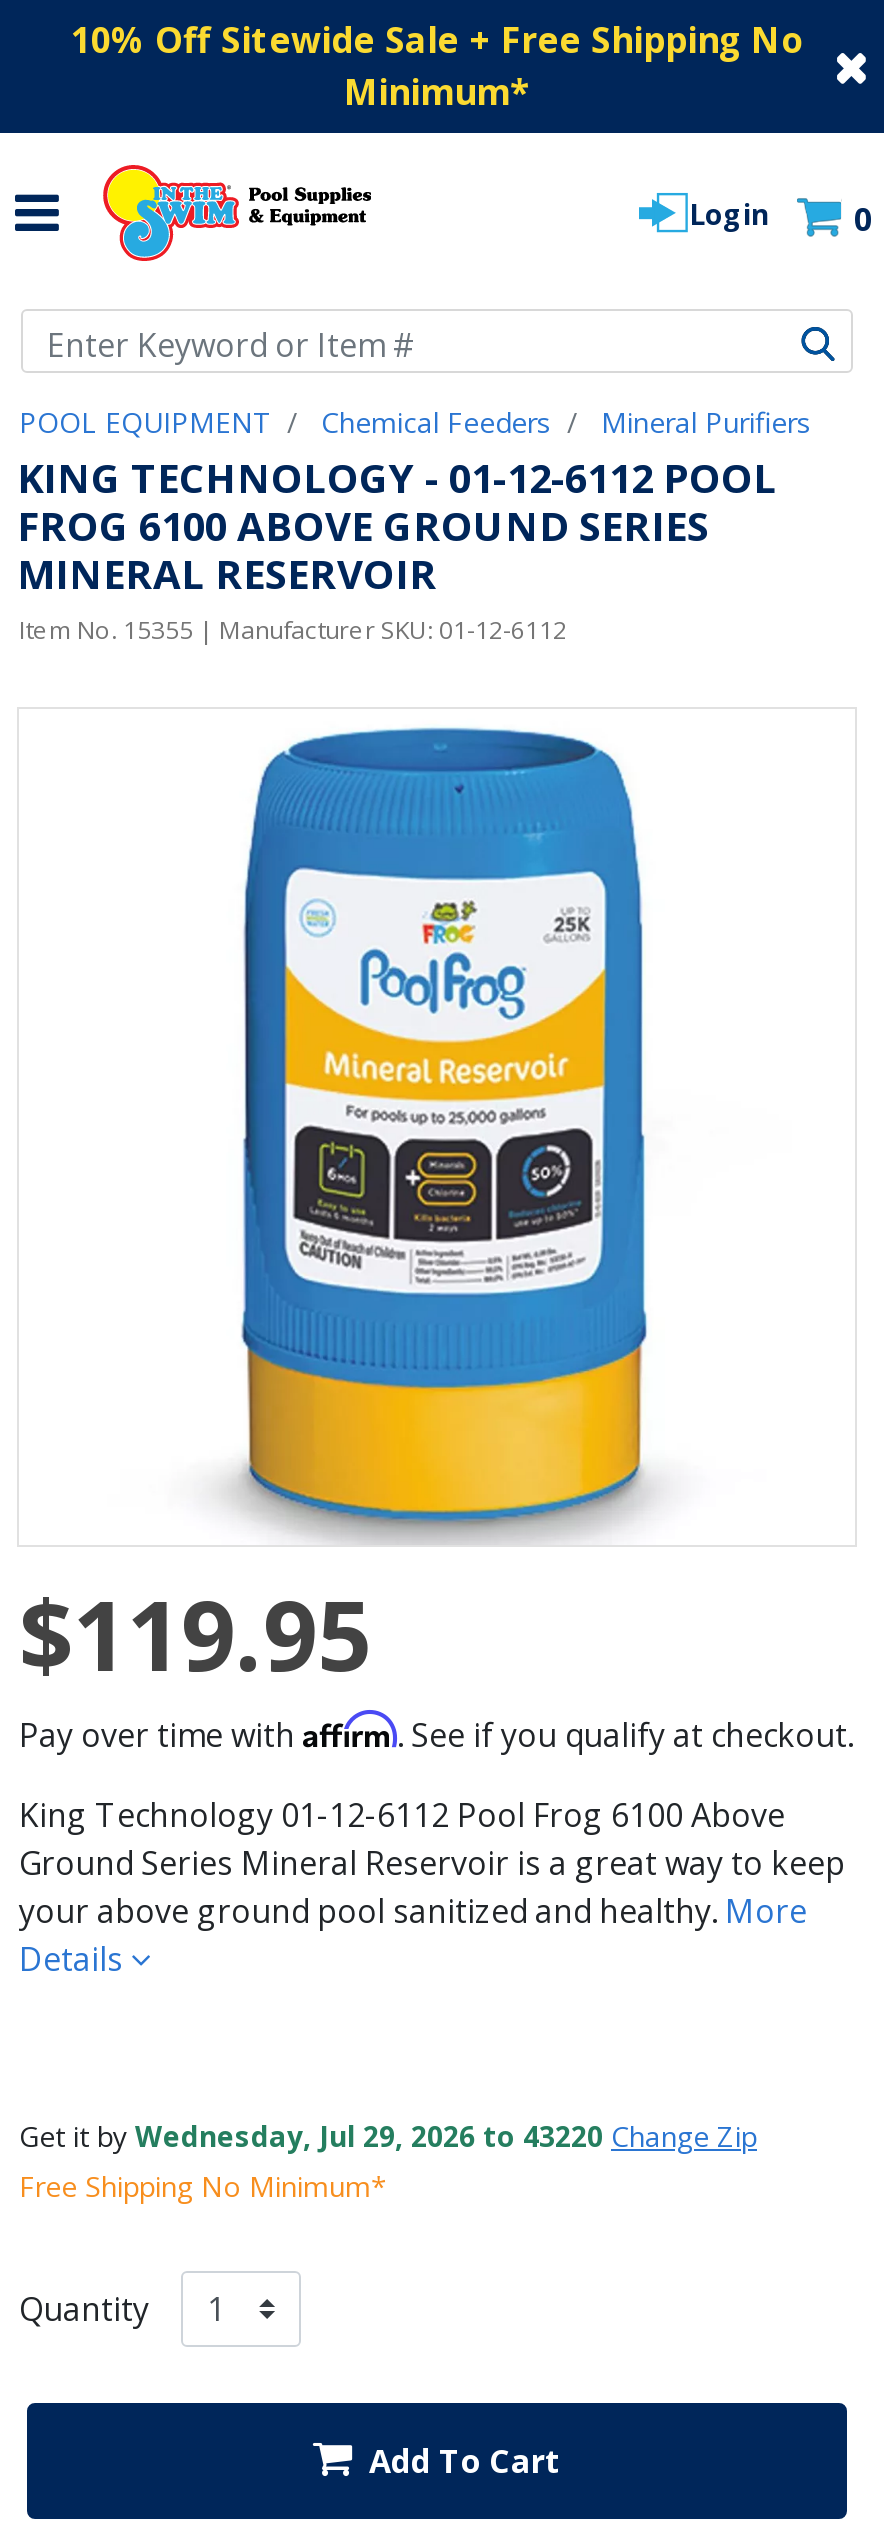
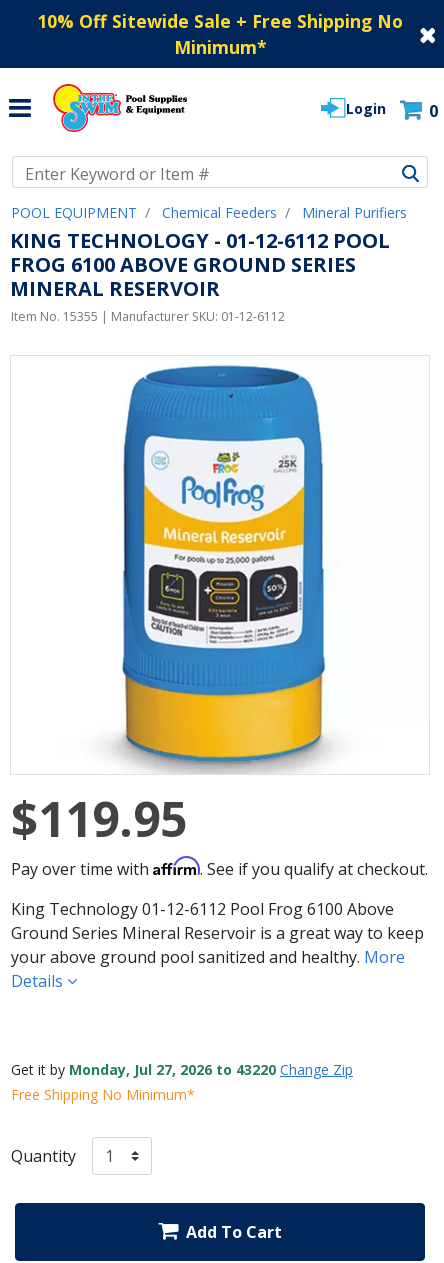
[19,2117,757,2155] Get it by Wednesday, Jul 29, 2026 to 43220 Change Zip -> [11,1060,353,1079] Get it by Monday, Jul 27, 2026 to 43220 Change Zip

